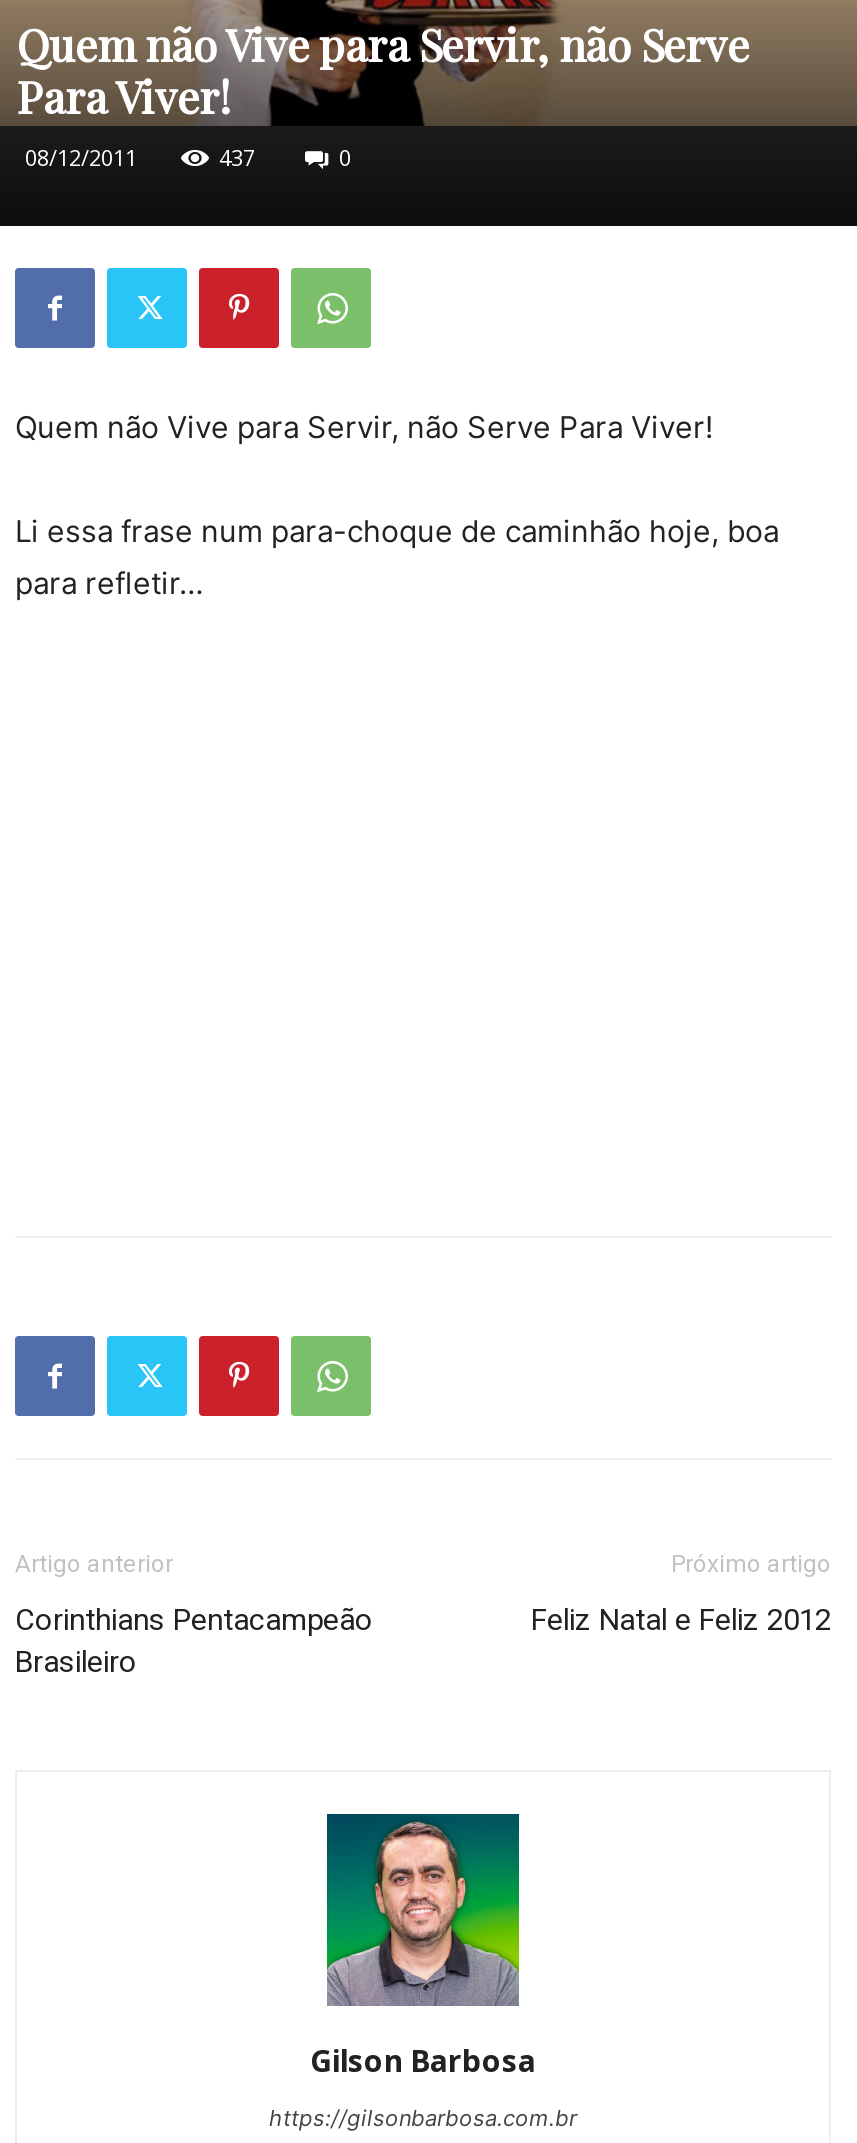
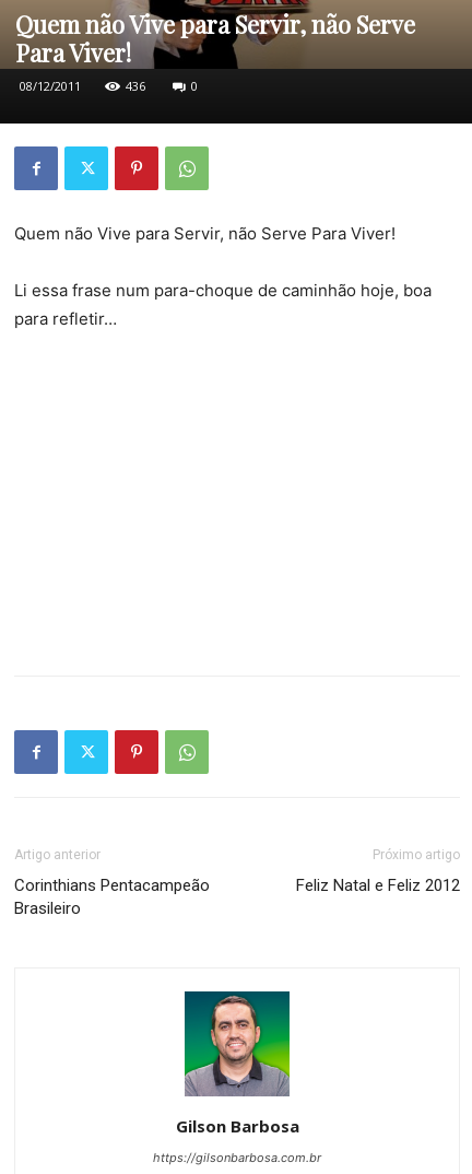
[219,142,255,172] 437 -> [126,78,145,94] 436

